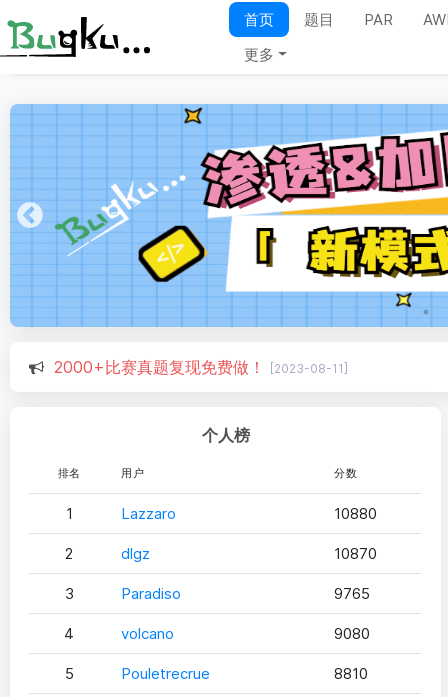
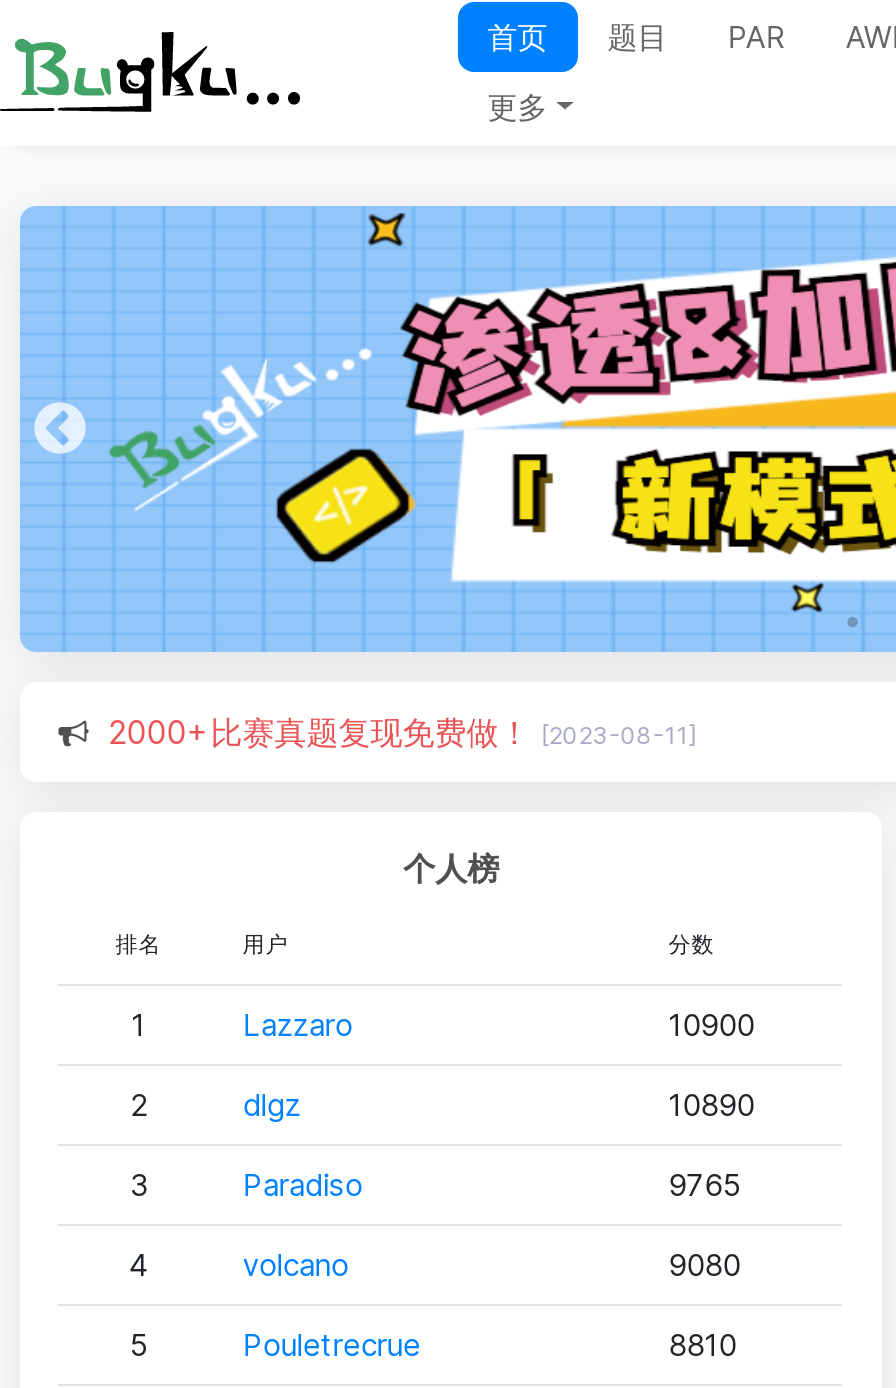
[334,504,377,523] 10880 -> [668,1006,754,1044] 10900
[334,544,377,563] 10870 -> [668,1086,754,1124] 10890

